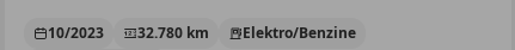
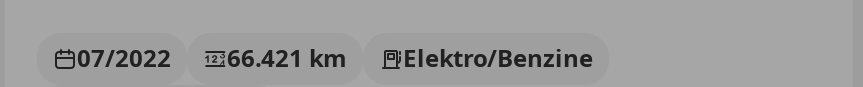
[48,23,209,43] 10/2023 | 32.780 km -> [77,42,347,76] 07/2022 | 66.421 km

